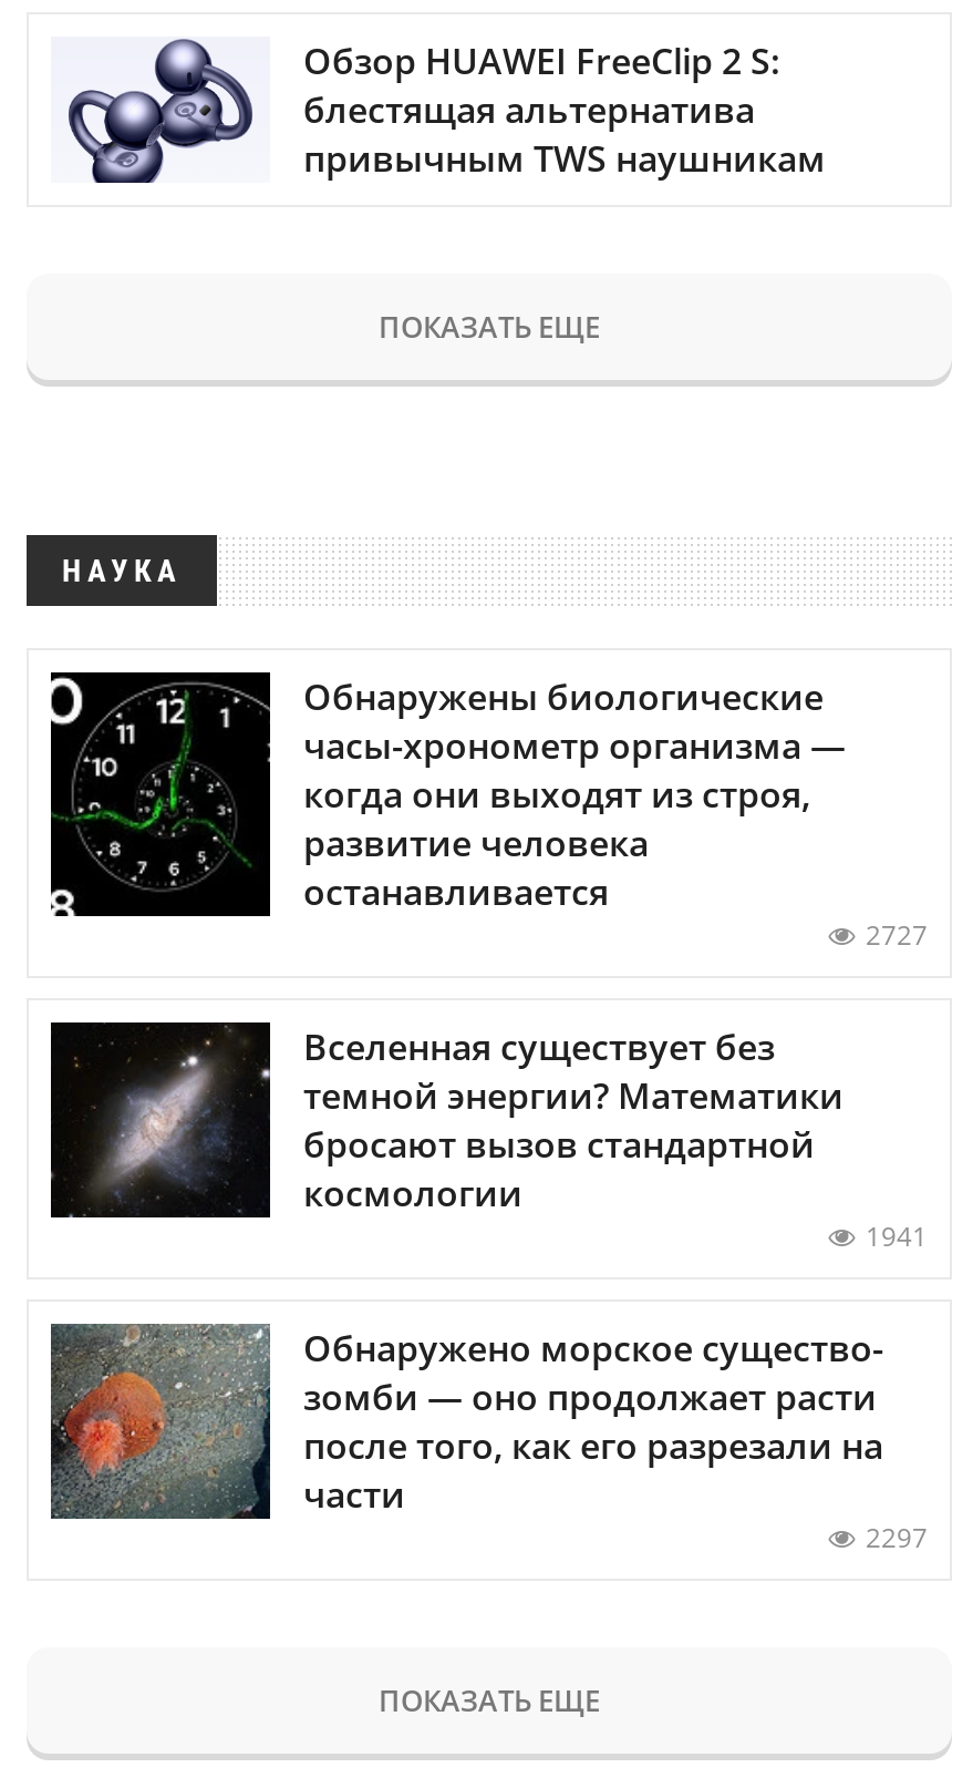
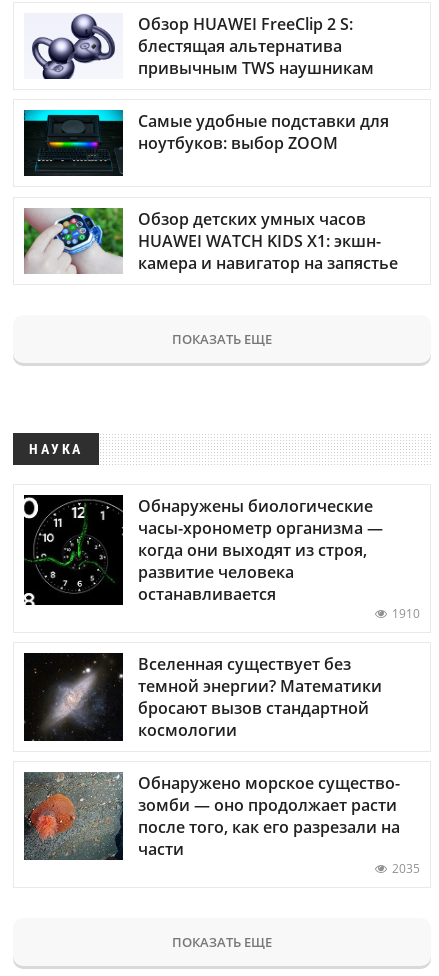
none -> [23,109,398,273] [image] | Самые удобные подставки для | ноутбуков: выбор ZOOM | Обзор детских умных часов | HUAWEI WATCH KIDS X1: экшн- | камера и навигатор на запястье
none -> [23,207,124,275] [image]
moved [49,306,846,916] -> [23,329,383,605]: [image] | ПОКАЗАТЬ ЕЩЕ | НАУКА | Обнаружены биологические | часы-хронометр организма — | когда они выходят из строя, | развитие человека | останавливается
[866,916,928,953] 2727 -> [392,605,420,622] 1910
moved [51,1021,843,1219] -> [24,652,382,741]: [image] | Вселенная существует без | темной энергии? Математики | бросают вызов стандартной | космологии
[866,1217,928,1255] 1941 -> none
[866,1519,928,1557] 2297 -> [392,860,420,877] 2035

